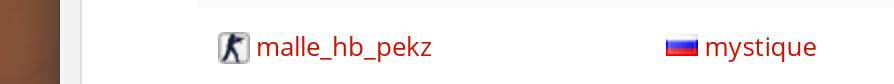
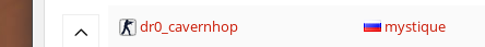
[256,27,432,63] malle_hb_pekz -> [140,16,238,36] dr0_cavernhop

